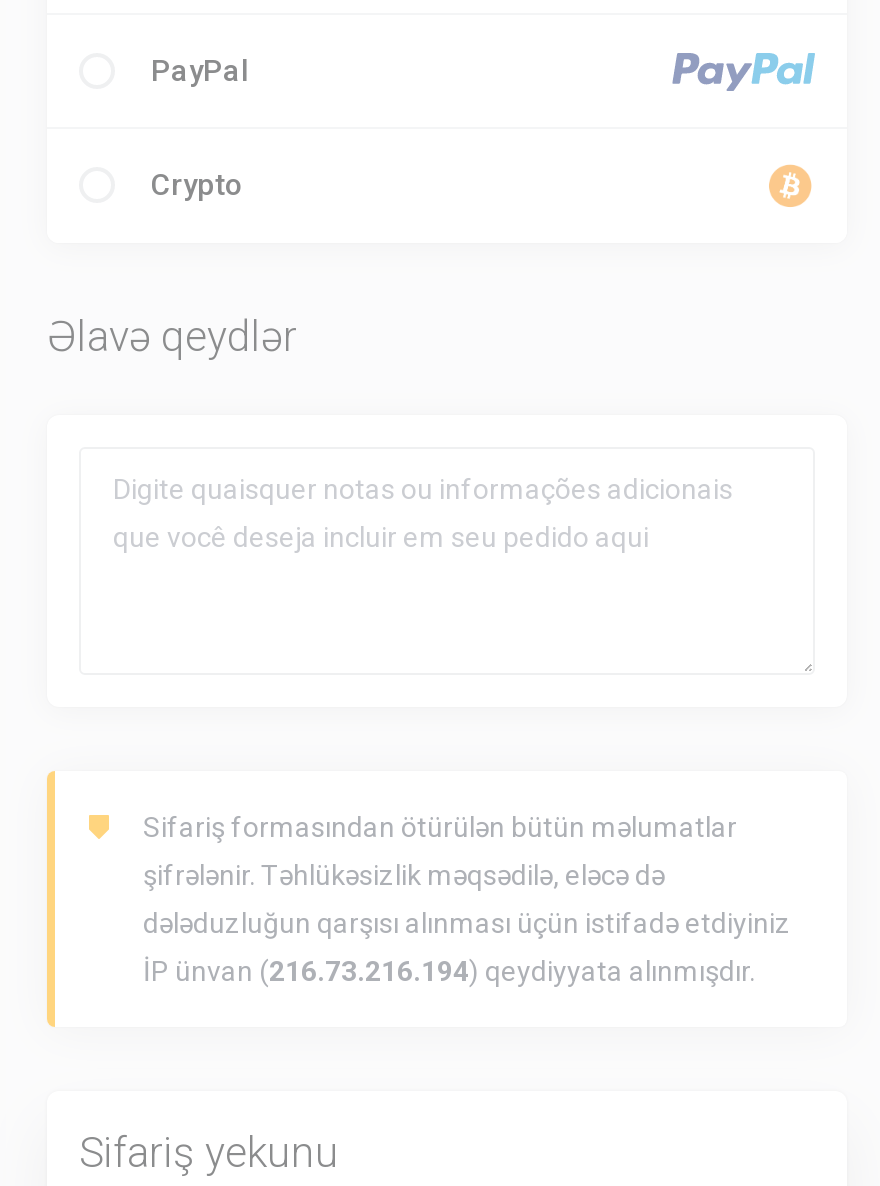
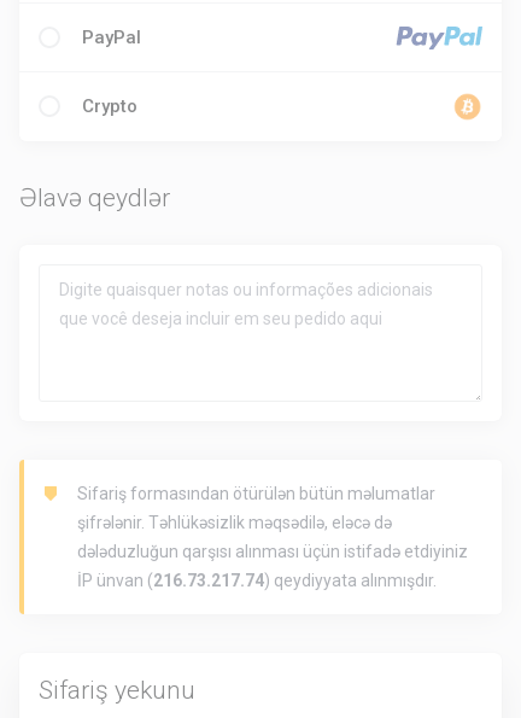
[143,955,755,987] İP ünvan (216.73.216.194) qeydiyyata alınmışdır. -> [77,571,437,590] İP ünvan (216.73.217.74) qeydiyyata alınmışdır.

